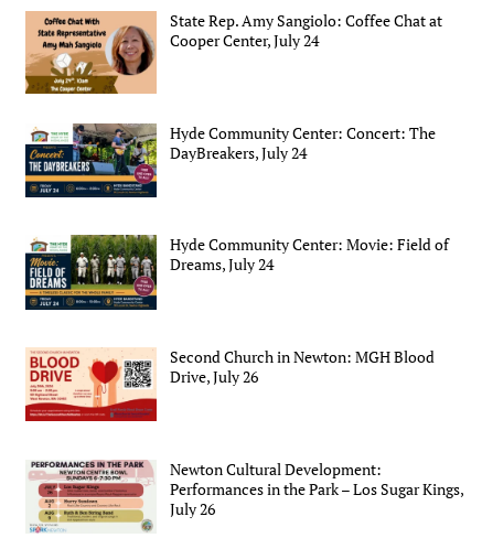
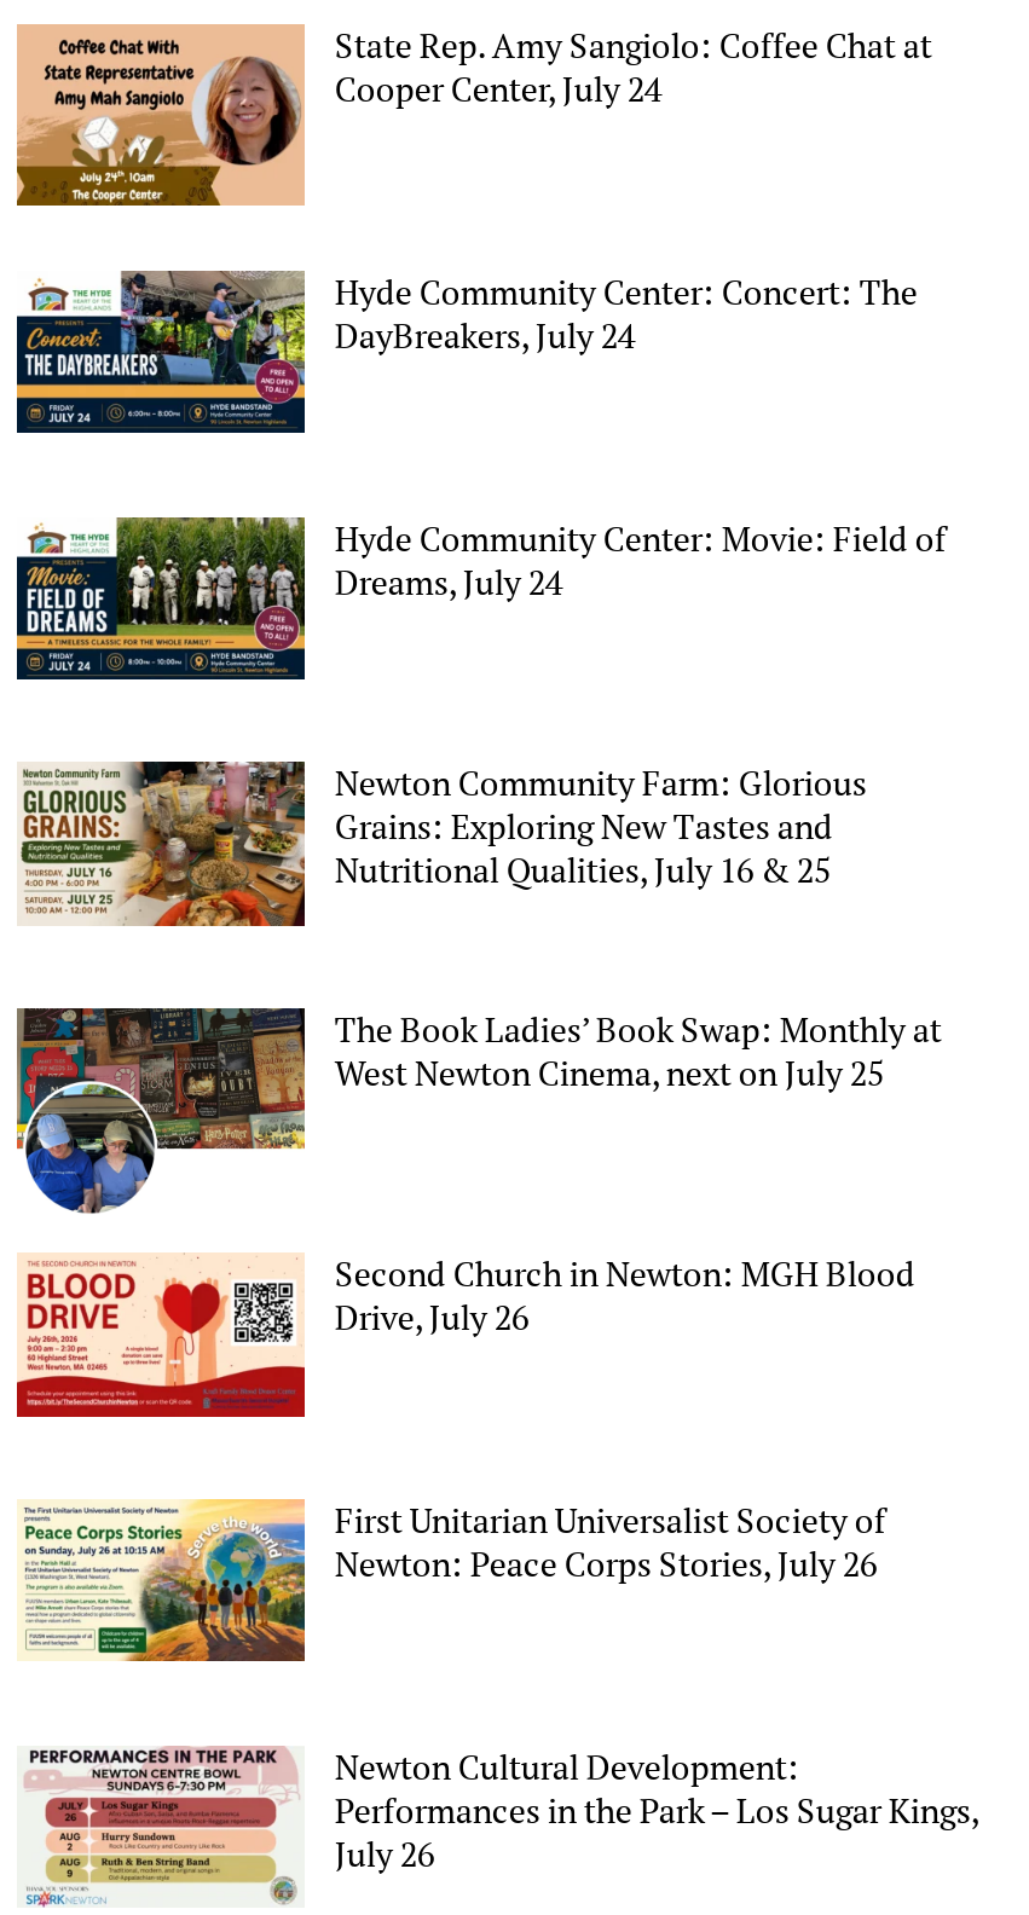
none -> [15,1006,307,1216] [image]
none -> [17,759,941,1094] [image] | Newton Community Farm: Glorious | Grains: Exploring New Tastes and | Nutritional Qualities, July 16 & 25 | The Book Ladies’ Book Swap: Monthly at | West Newton Cinema, next on July 25
none -> [22,1496,886,1664] [image] | First Unitarian Universalist Society of | Newton: Peace Corps Stories, July 26

